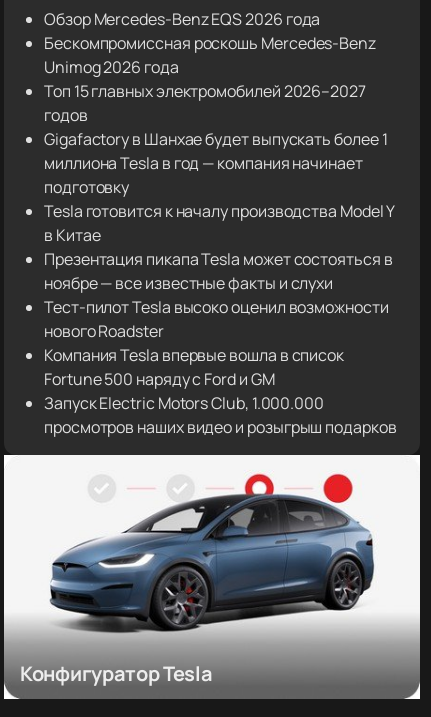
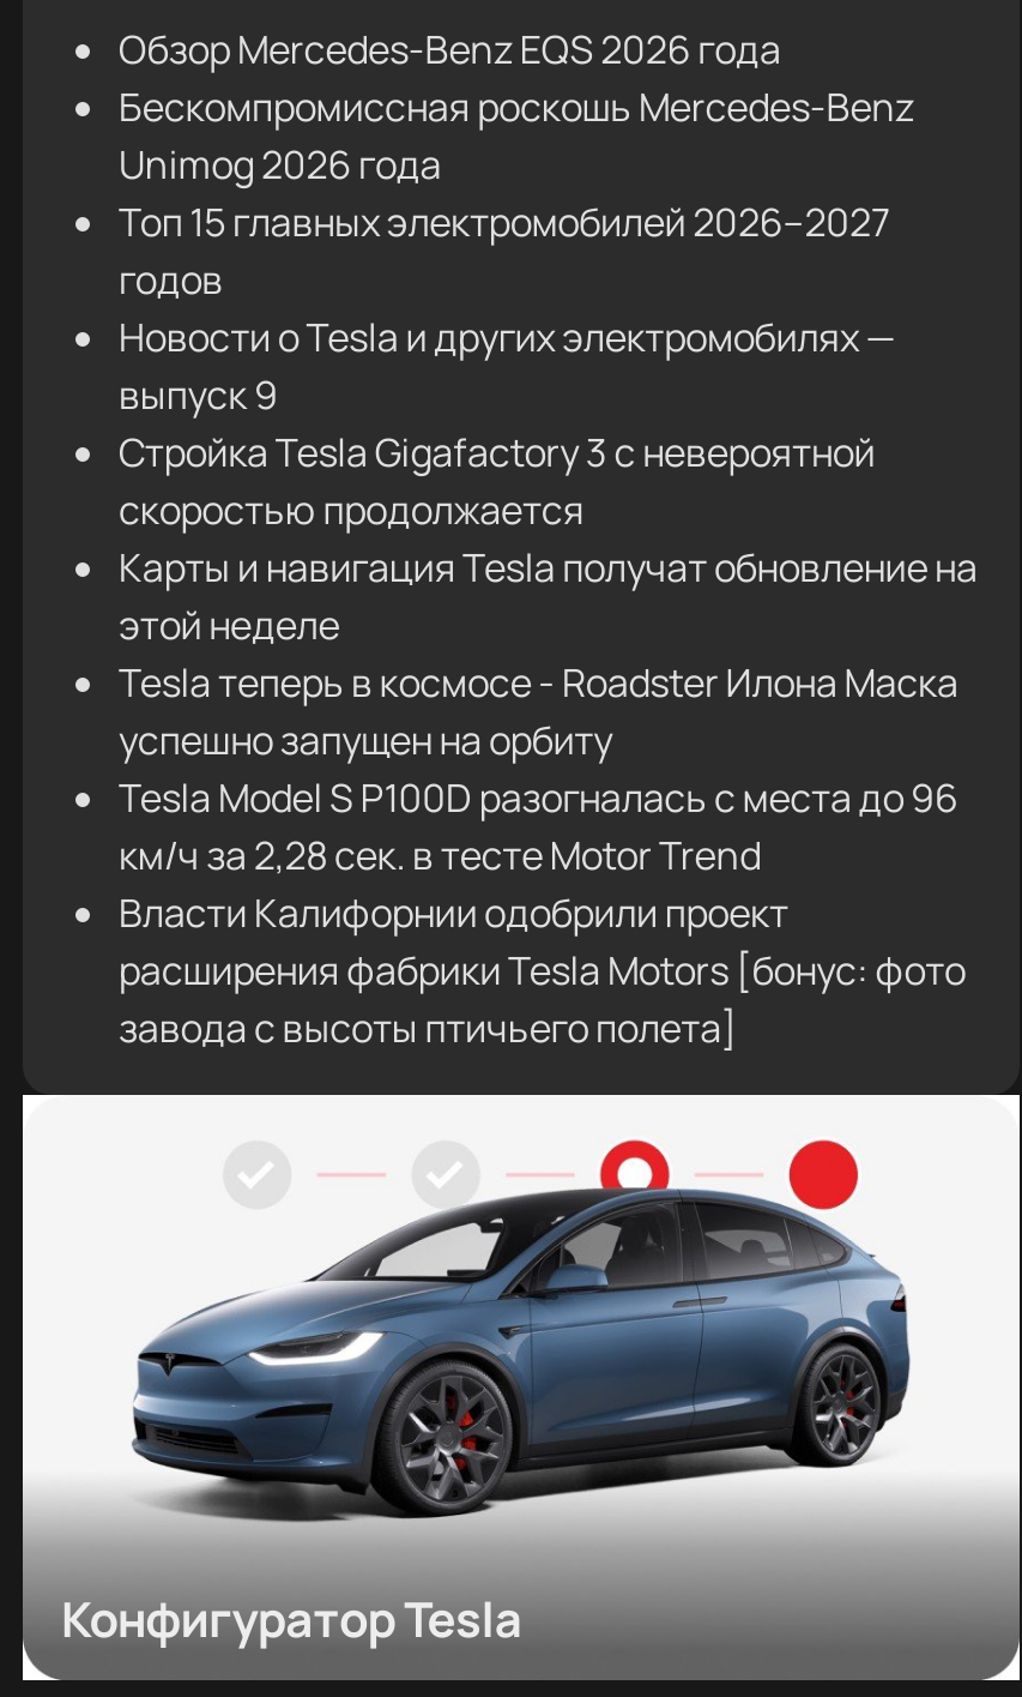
[44,128,397,438] Gigafactory в Шанхае будет выпускать более 1 | миллиона Tesla в год — компания начинает | подготовку | Tesla готовится к началу производства Model Y | в Китае | Презентация пикапа Tesla может состояться в | ноябре — все известные факты и слухи | Тест-пилот Tesla высоко оценил возможности | нового Roadster | Компания Tesla впервые вошла в список | Fortune 500 наряду с Ford и GM | Запуск Electric Motors Club, 1.000.000 | просмотров наших видео и розыгрыш подарков -> [119,311,977,1054] Новости о Tesla и других электромобилях — | выпуск 9 | Стройка Tesla Gigafactory 3 с невероятной | скоростью продолжается | Карты и навигация Tesla получат обновление на | этой неделе | Tesla теперь в космосе - Roadster Илона Маска | успешно запущен на орбиту | Tesla Model S P100D разогналась с места до 96 | км/ч за 2,28 сек. в тесте Motor Trend | Власти Калифорнии одобрили проект | расширения фабрики Tesla Motors [бонус: фото | завода с высоты птичьего полета]

